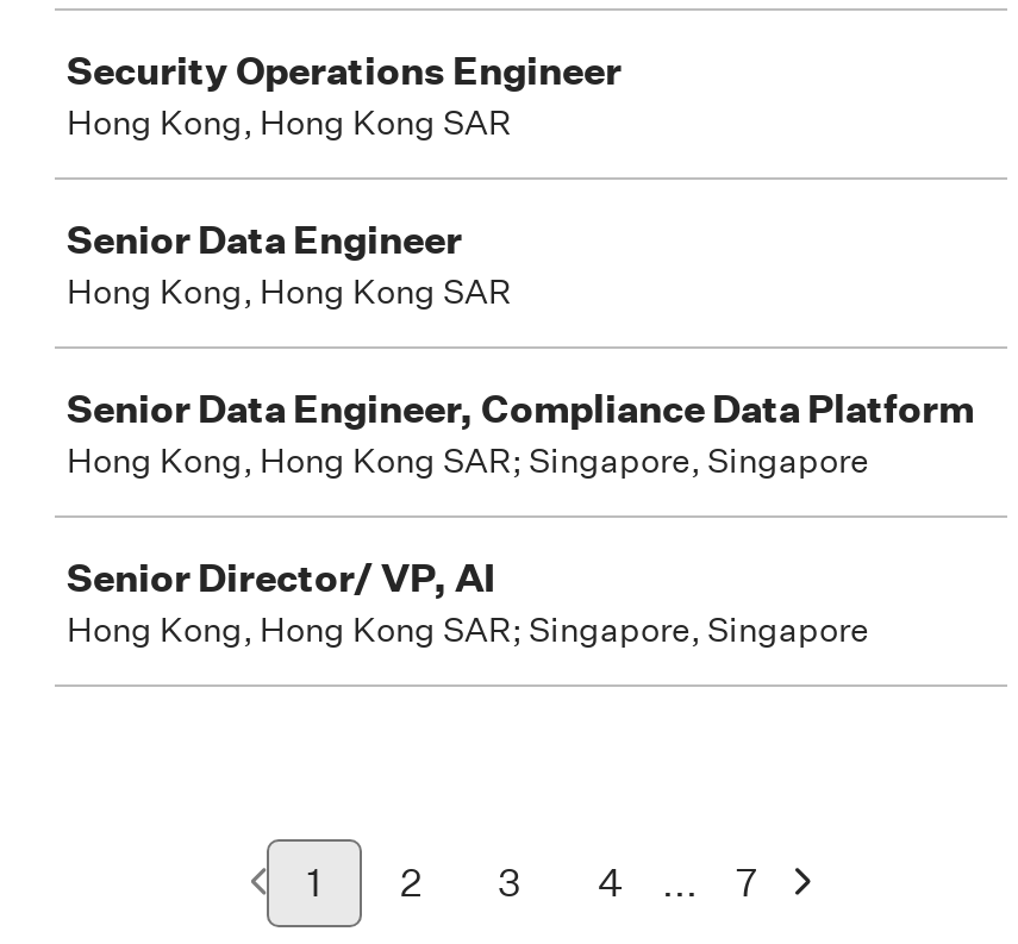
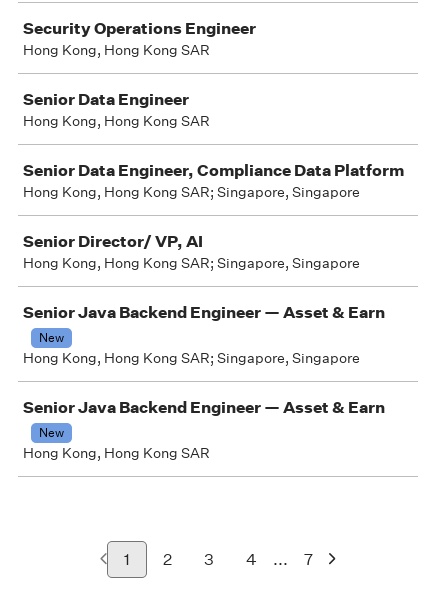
none -> [23,302,385,462] Senior Java Backend Engineer — Asset & Earn | New | Hong Kong, Hong Kong SAR; Singapore, Singapore | Senior Java Backend Engineer — Asset & Earn | New | Hong Kong, Hong Kong SAR

